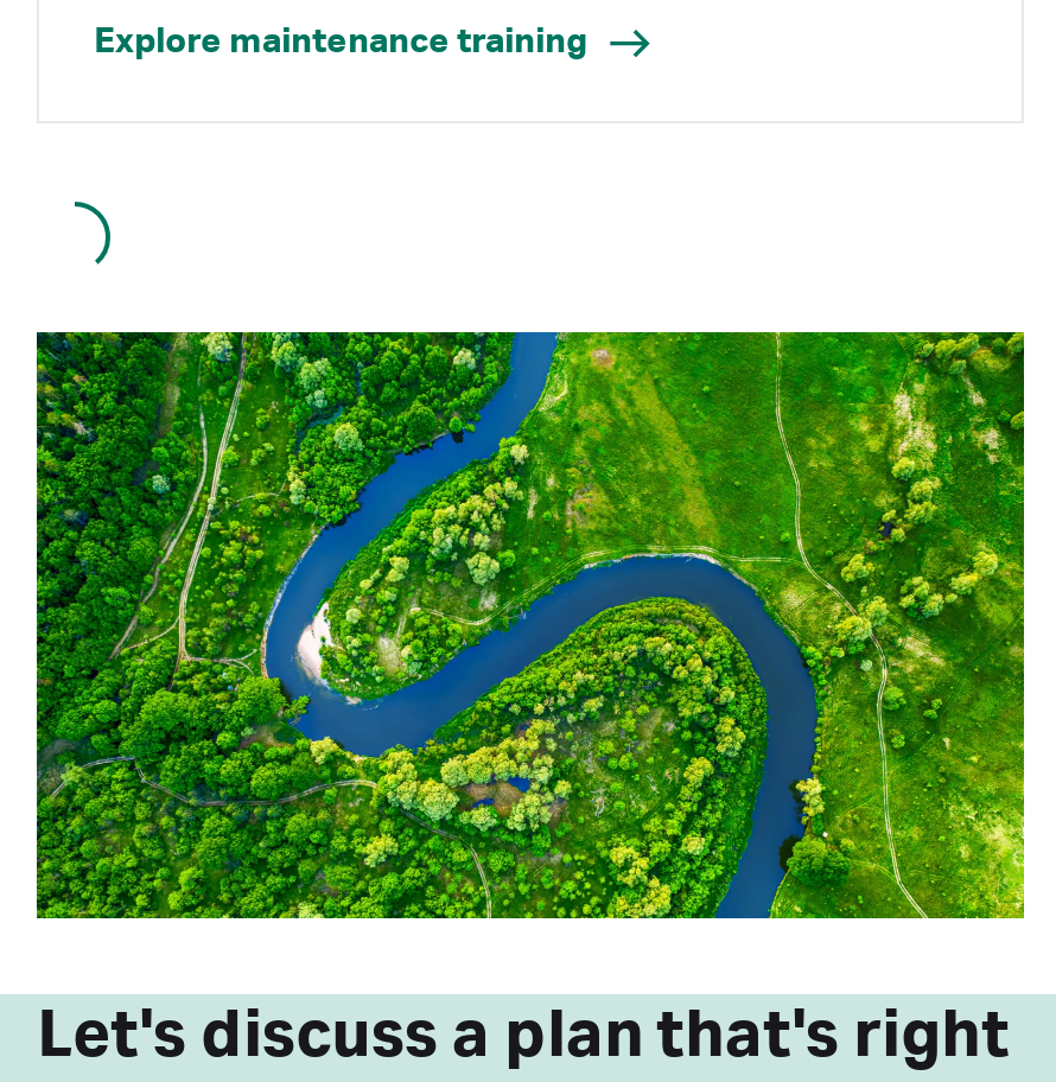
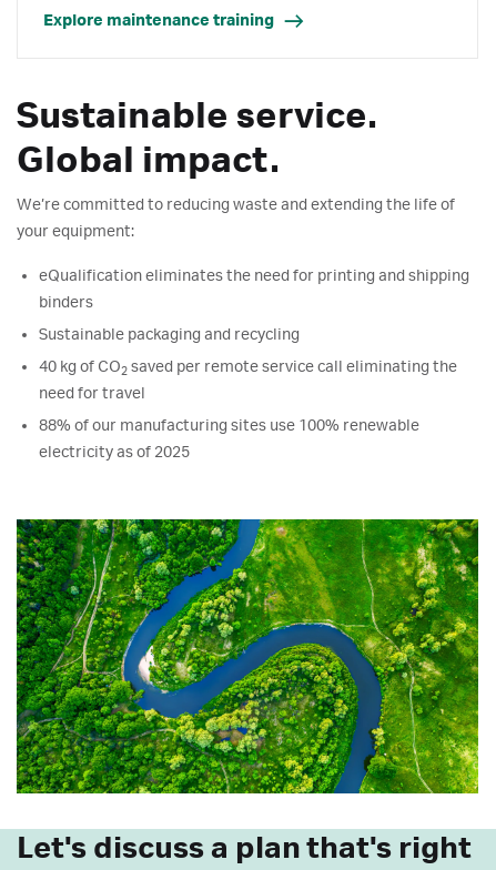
none -> [17,97,469,462] Sustainable service. | Global impact. | We’re committed to reducing waste and extending the life of | your equipment: | eQualification eliminates the need for printing and shipping | binders | Sustainable packaging and recycling | 40 kg of CO2 saved per remote service call eliminating the | need for travel | 88% of our manufacturing sites use 100% renewable | electricity as of 2025

